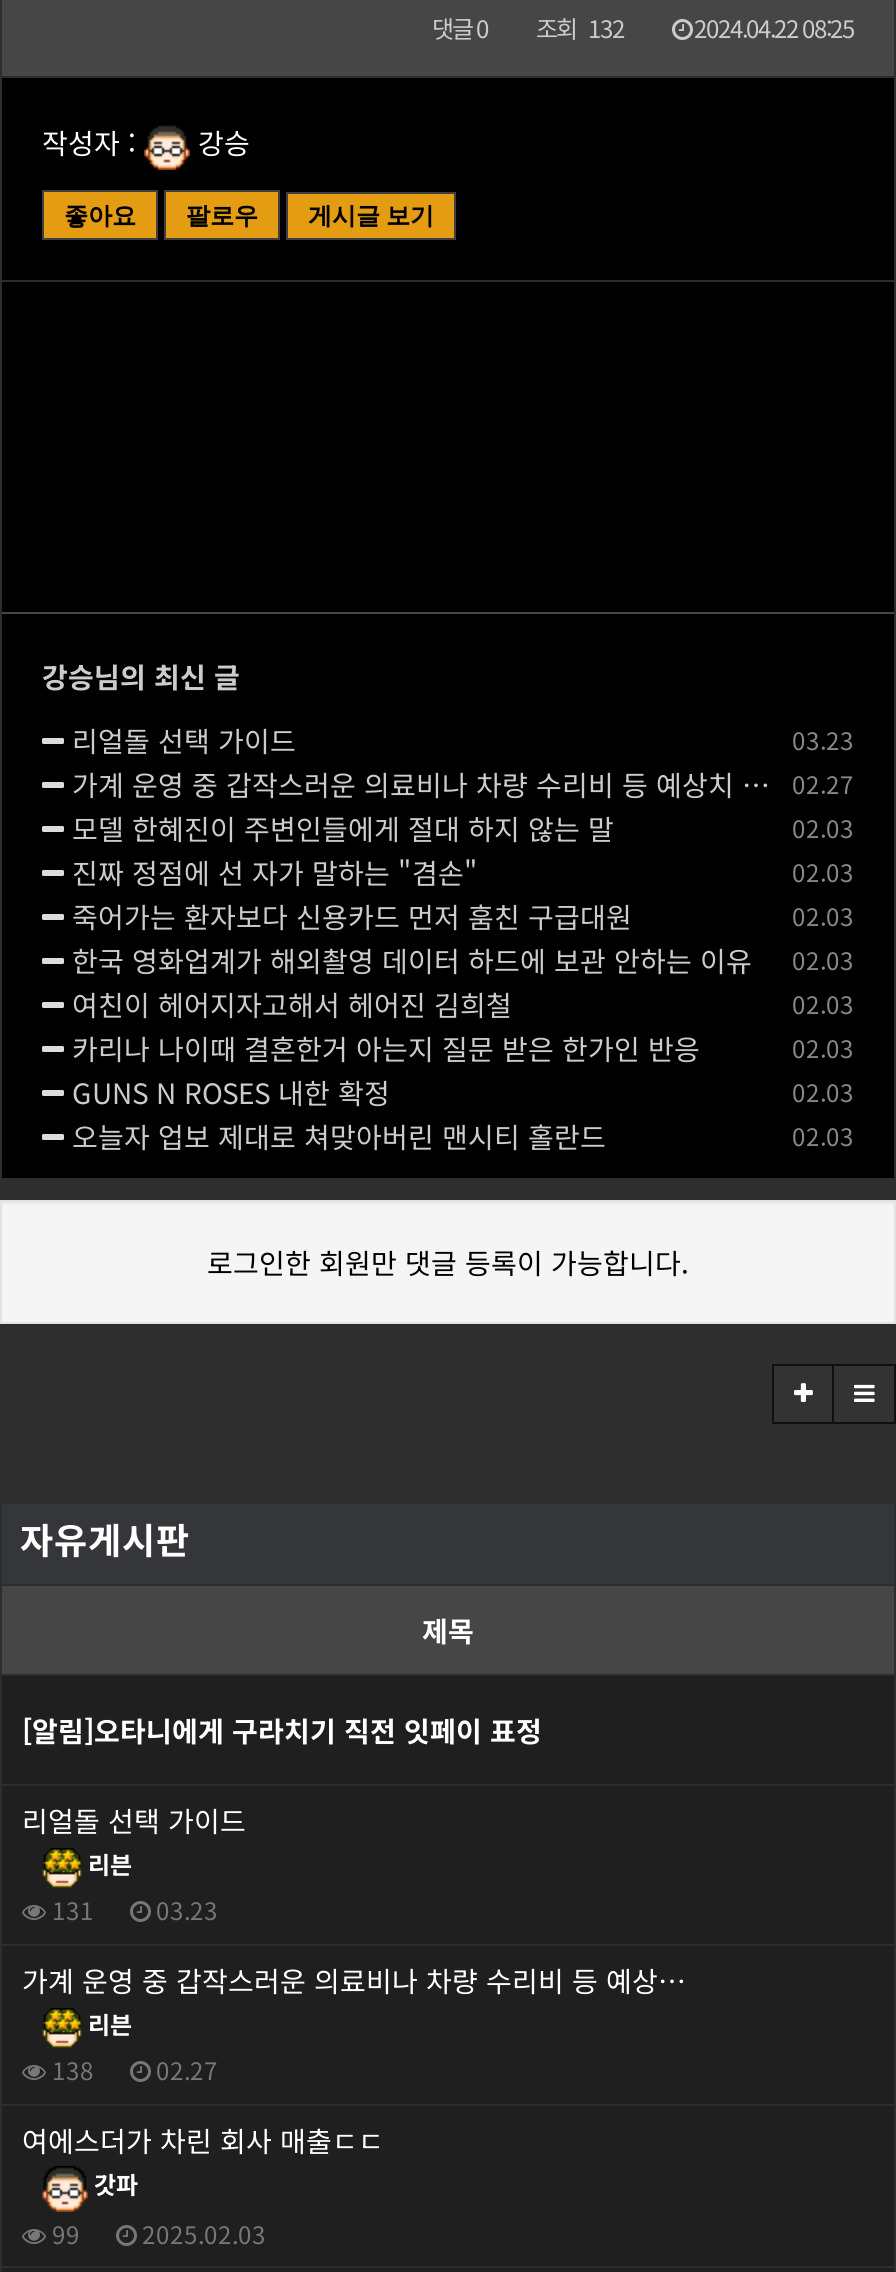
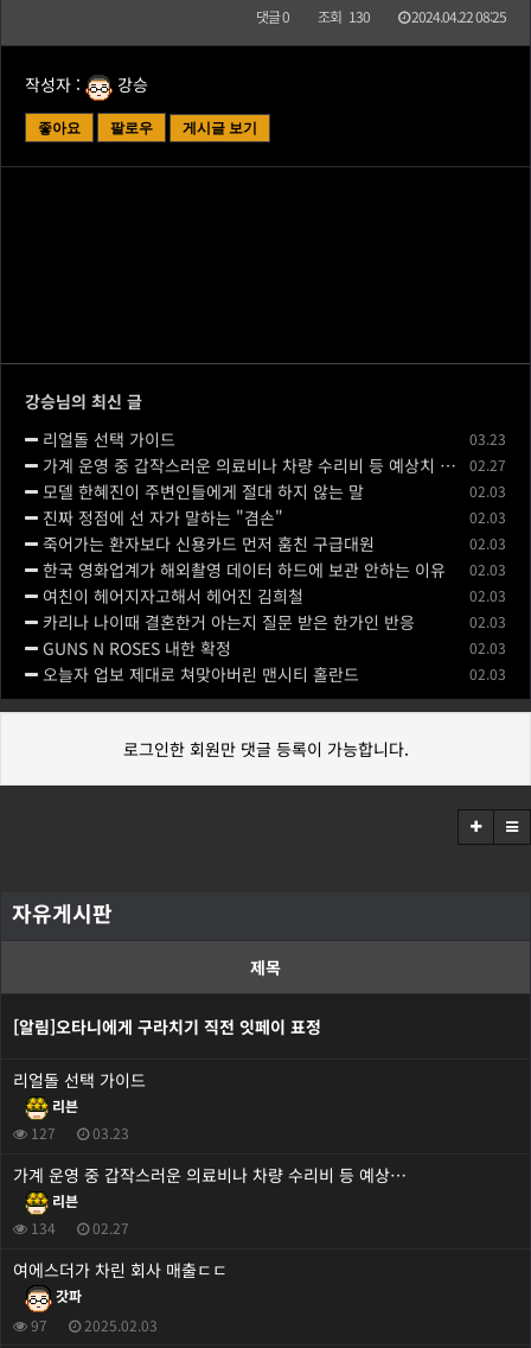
[428,10,854,44] 댓글 0 조회 132 2024.04.22 08:25 -> [254,6,506,26] 댓글 0 조회 130 2024.04.22 08:25
[46,1892,218,1926] 131 03.23 -> [27,1123,129,1143] 127 03.23
[46,2052,218,2086] 138 02.27 -> [27,1218,129,1238] 134 02.27
[46,2215,266,2249] 99 2025.02.03 -> [27,1314,158,1334] 97 2025.02.03

